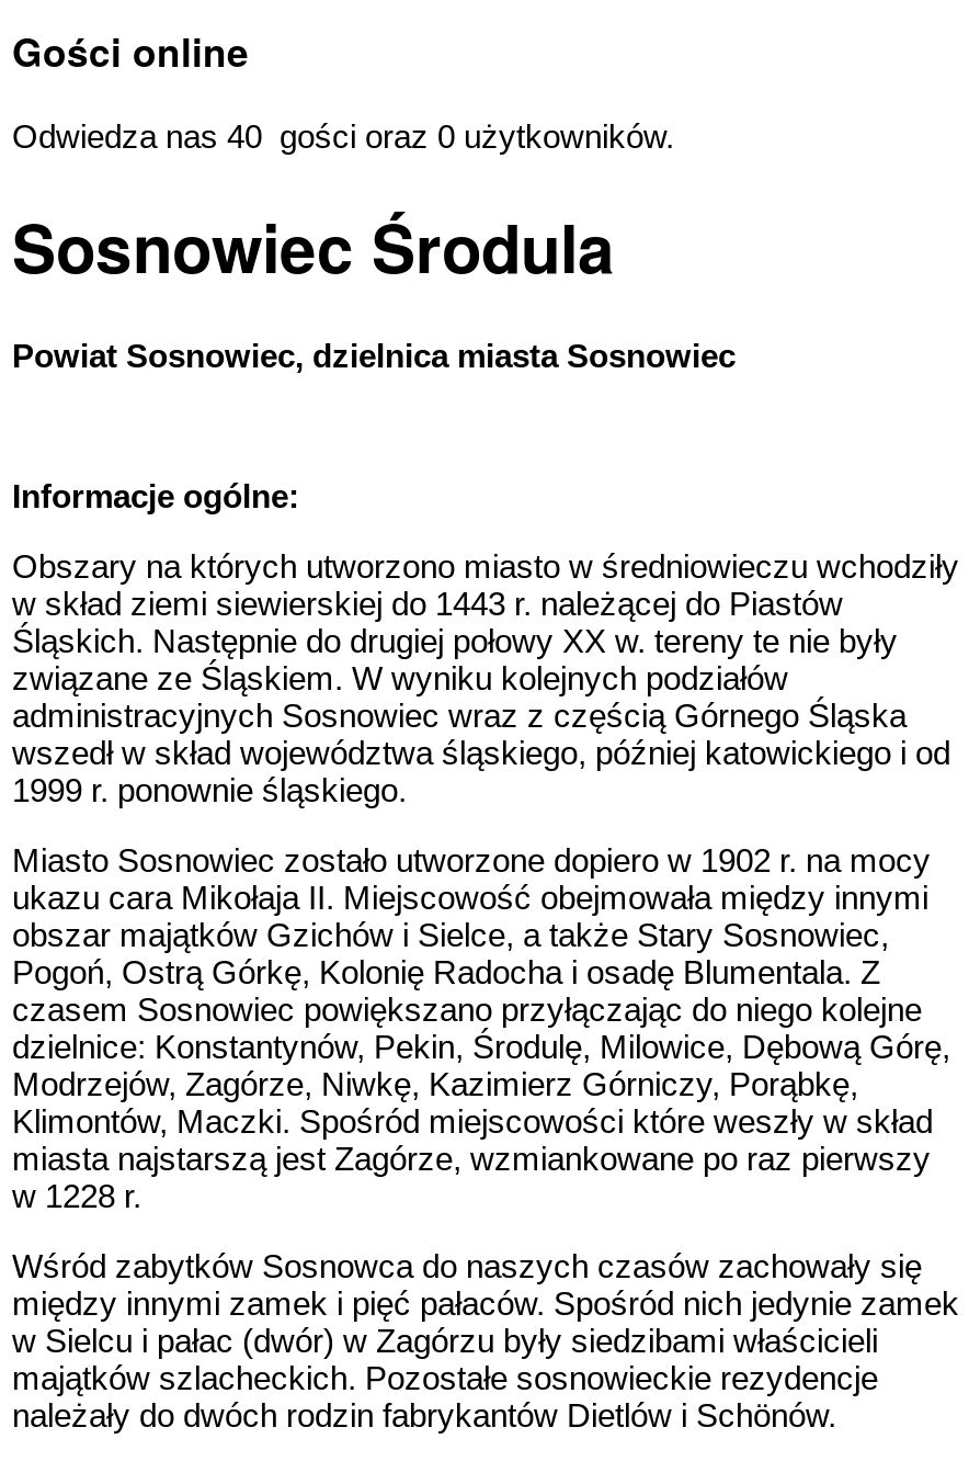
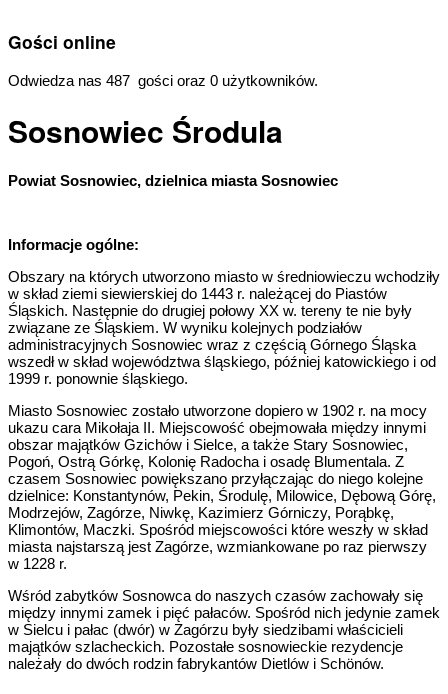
[12,117,674,154] Odwiedza nas 40 gości oraz 0 użytkowników. -> [8,72,318,89] Odwiedza nas 487 gości oraz 0 użytkowników.

